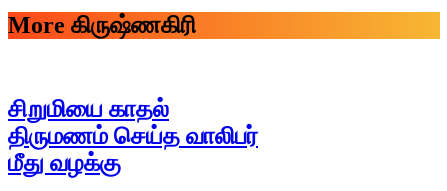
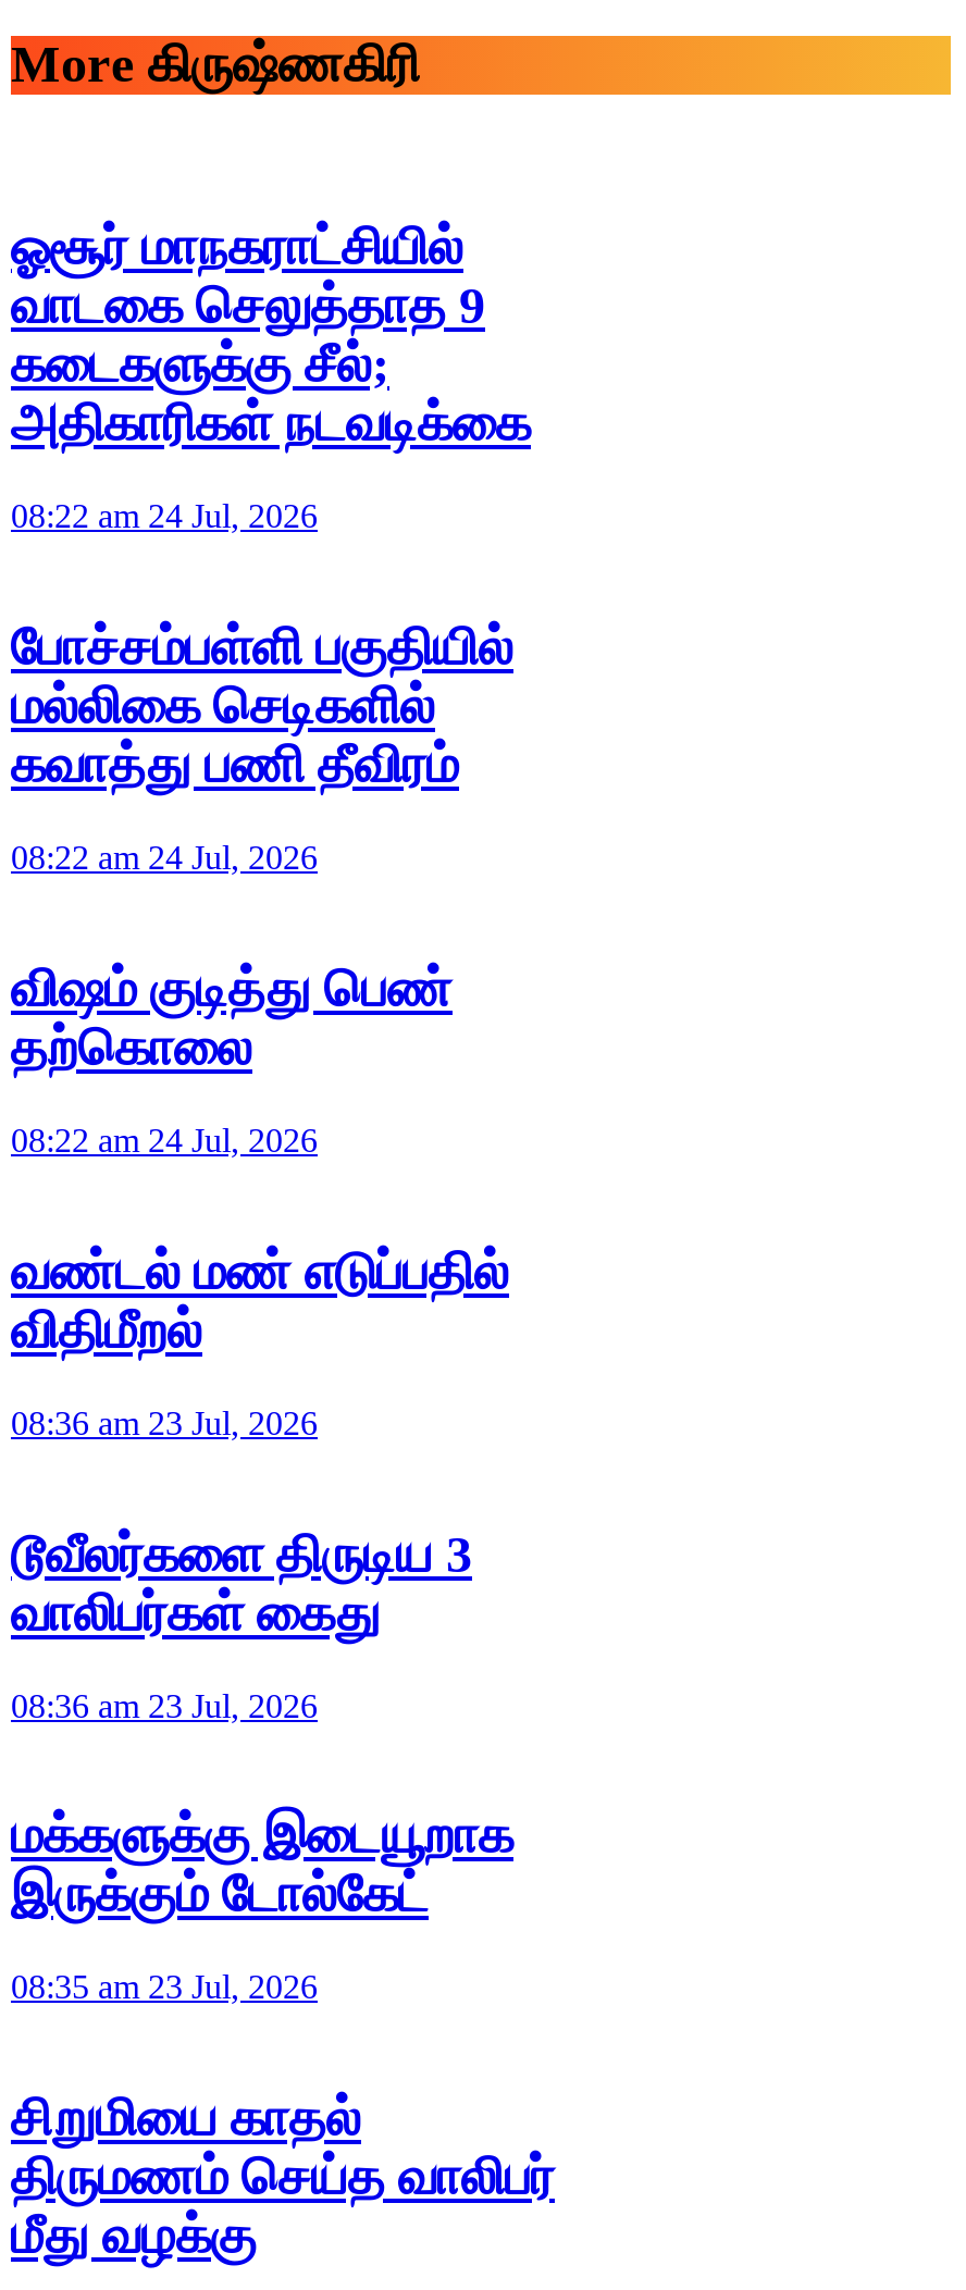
none -> [11,220,531,2006] ஓசூர் மாநகராட்சியில் | வாடகை செலுத்தாத 9 | கடைகளுக்கு சீல்; | அதிகாரிகள் நடவடிக்கை | 08:22 am 24 Jul, 2026 | போச்சம்பள்ளி பகுதியில் | மல்லிகை செடிகளில் | கவாத்து பணி தீவிரம் | 08:22 am 24 Jul, 2026 | விஷம் குடித்து பெண் | தற்கொலை | 08:22 am 24 Jul, 2026 | வண்டல் மண் எடுப்பதில் | விதிமீறல் | 08:36 am 23 Jul, 2026 | டூவீலர்களை திருடிய 3 | வாலிபர்கள் கைது | 08:36 am 23 Jul, 2026 | மக்களுக்கு இடையூறாக | இருக்கும் டோல்கேட் | 08:35 am 23 Jul, 2026

